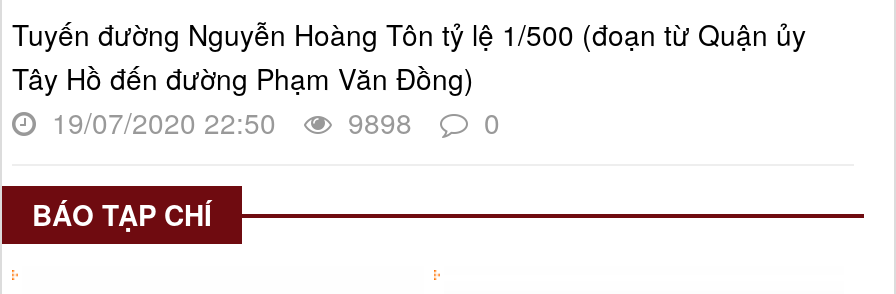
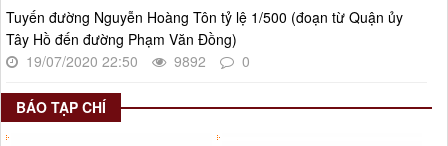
[44,101,500,141] 19/07/2020 22:50 9898 0 -> [22,51,250,71] 19/07/2020 22:50 9892 0

